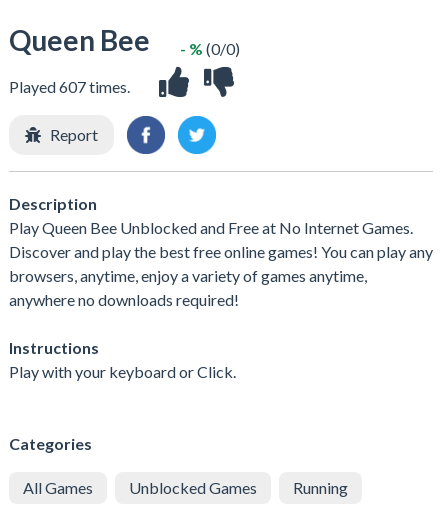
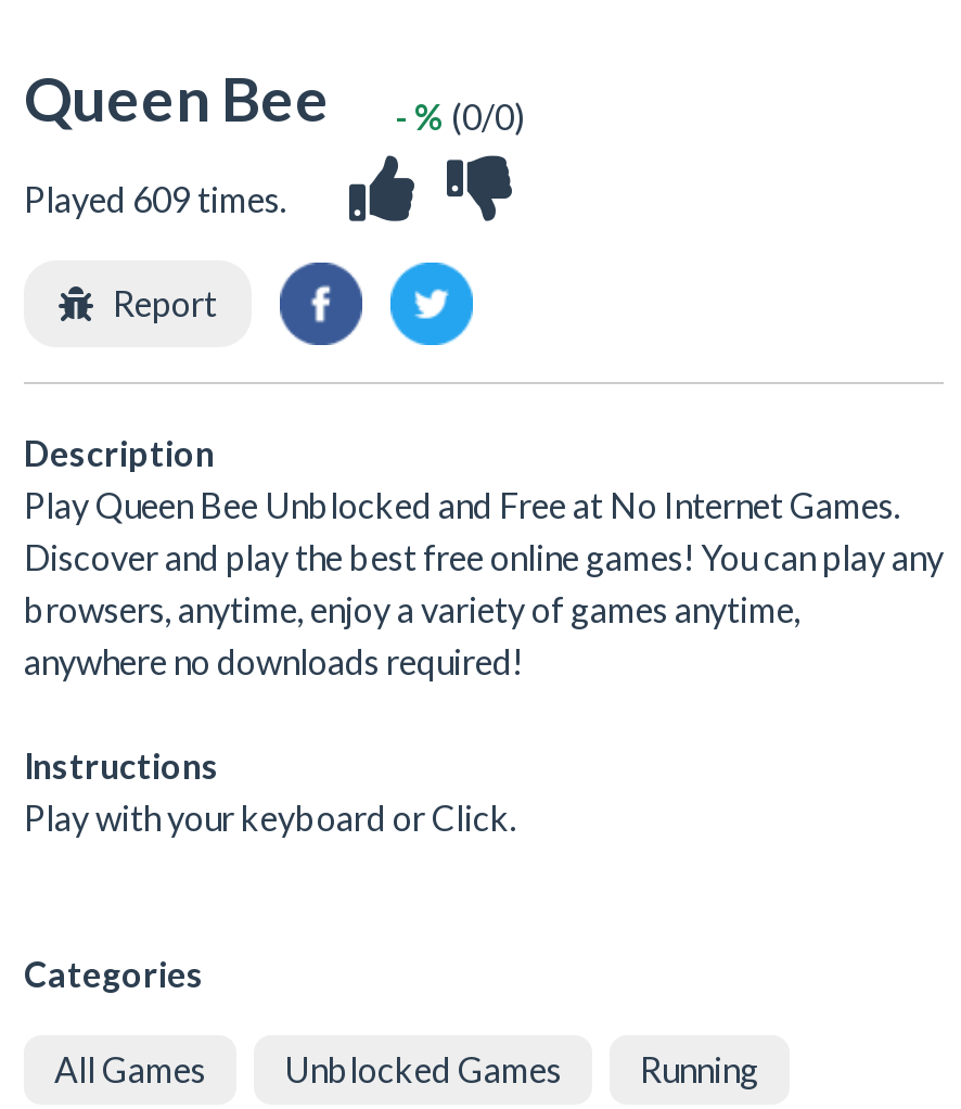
[9,77,130,96] Played 607 times. -> [24,178,286,219] Played 609 times.

